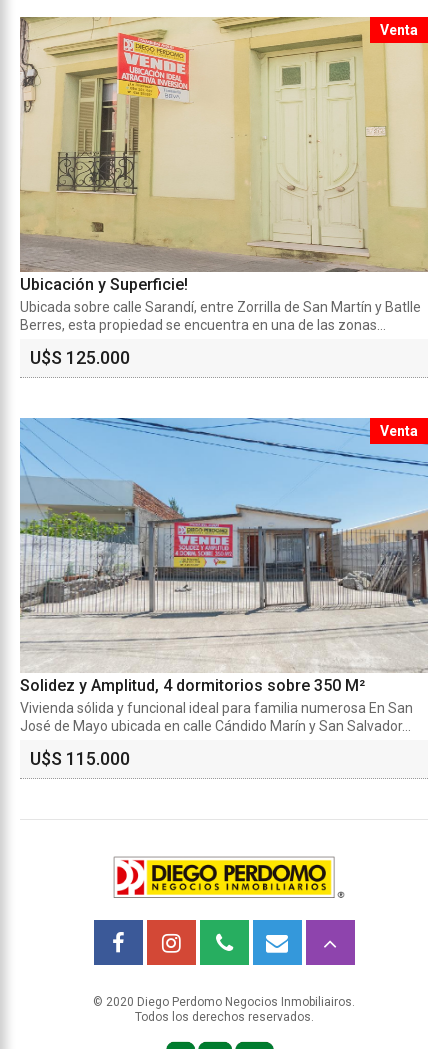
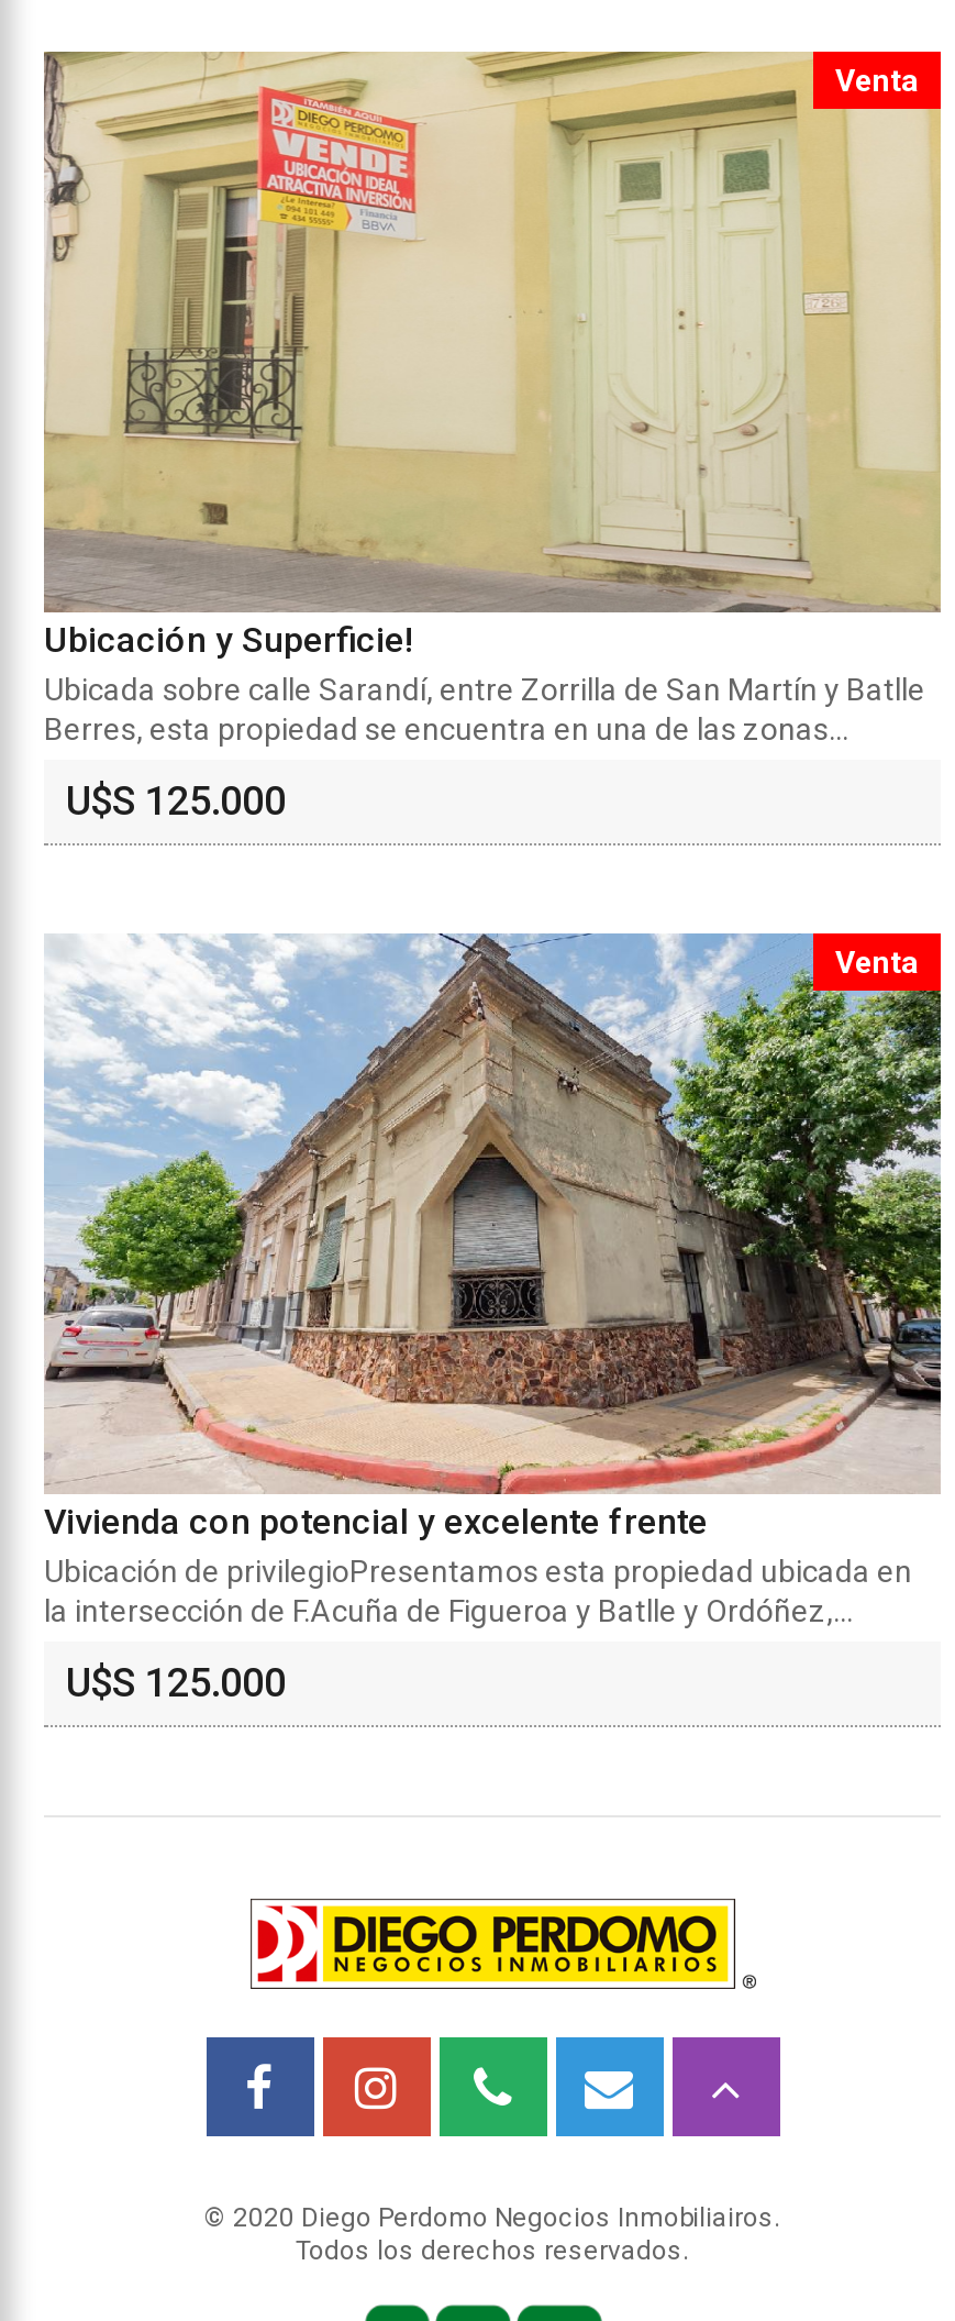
[19,417,429,734] [image] | Solidez y Amplitud, 4 dormitorios sobre 350 M² | Vivienda sólida y funcional ideal para familia numerosa En San | José de Mayo ubicada en calle Cándido Marín y San Salvador... -> [44,933,943,1628] [image] | Vivienda con potencial y excelente frente | Ubicación de privilegioPresentamos esta propiedad ubicada en | la intersección de F.Acuña de Figueroa y Batlle y Ordóñez,...
[30,748,130,769] U$S 115.000 -> [66,1659,286,1705] U$S 125.000

